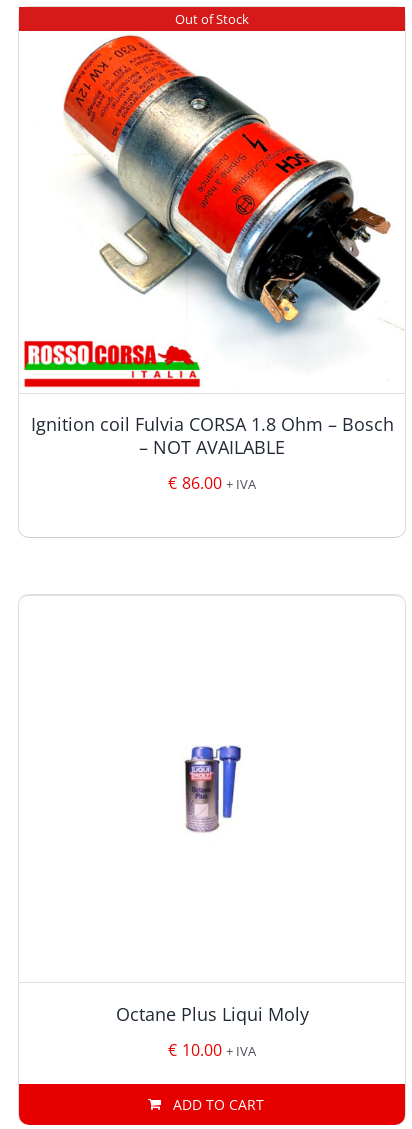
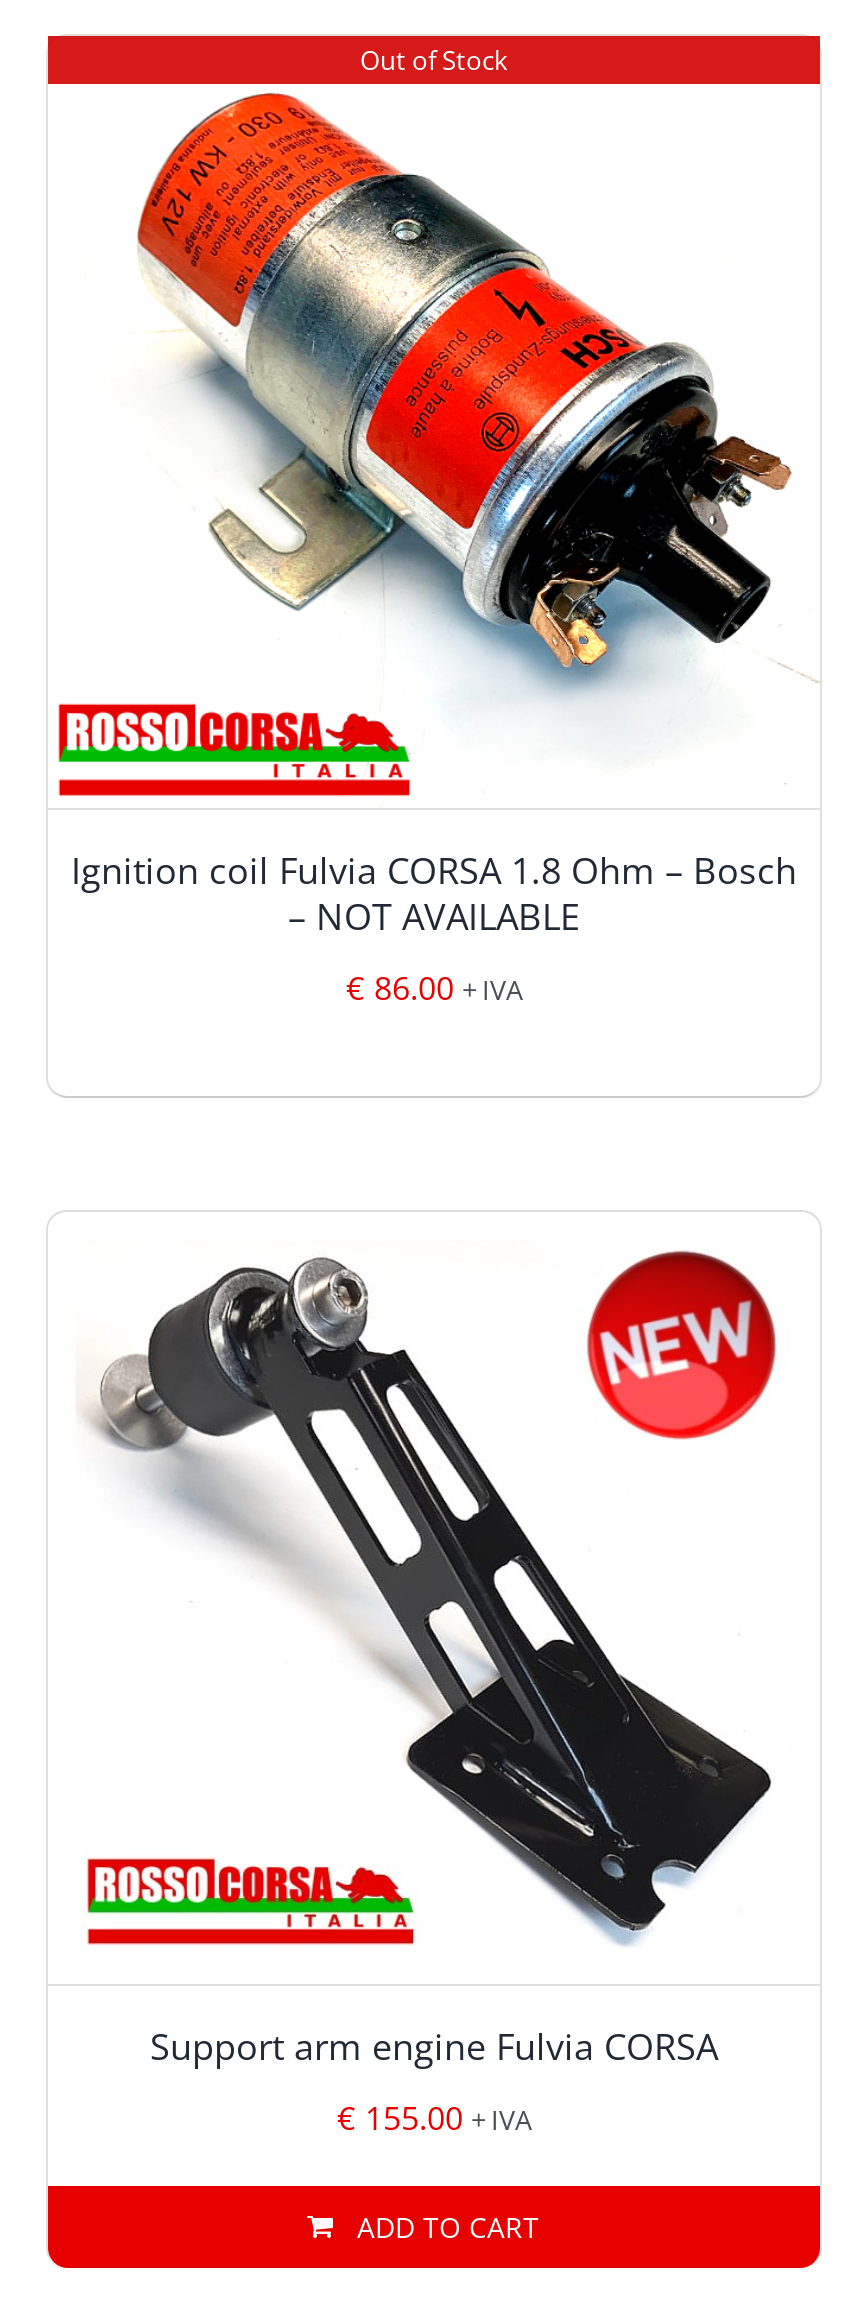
none -> [84,1250,778,1946] [image]
[115,1002,308,1026] Octane Plus Liqui Moly -> [150,2022,718,2070] Support arm engine Fulvia CORSA
[168,1039,256,1061] € 10.00 + IVA -> [337,2096,531,2140] € 155.00 + IVA

